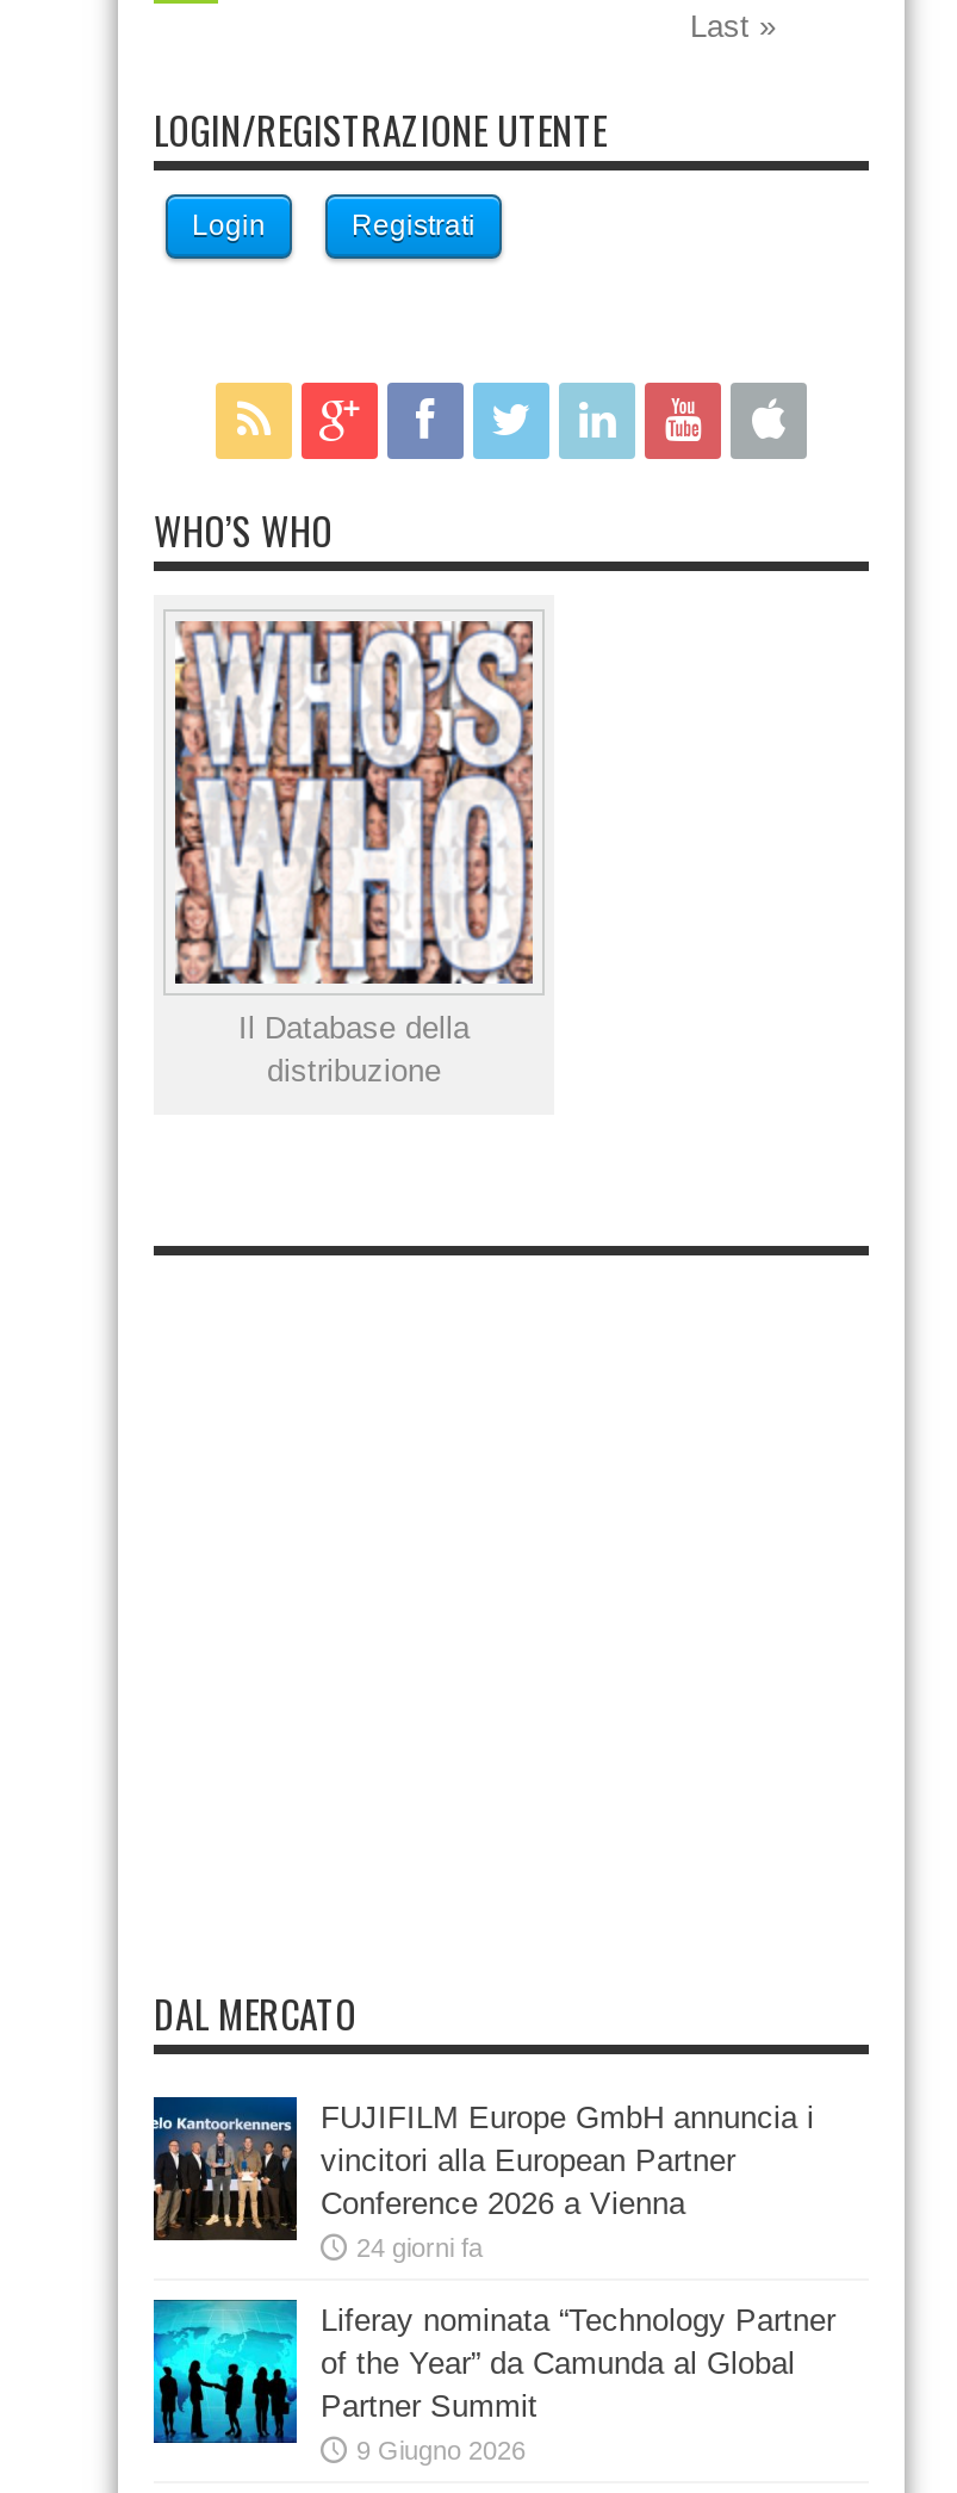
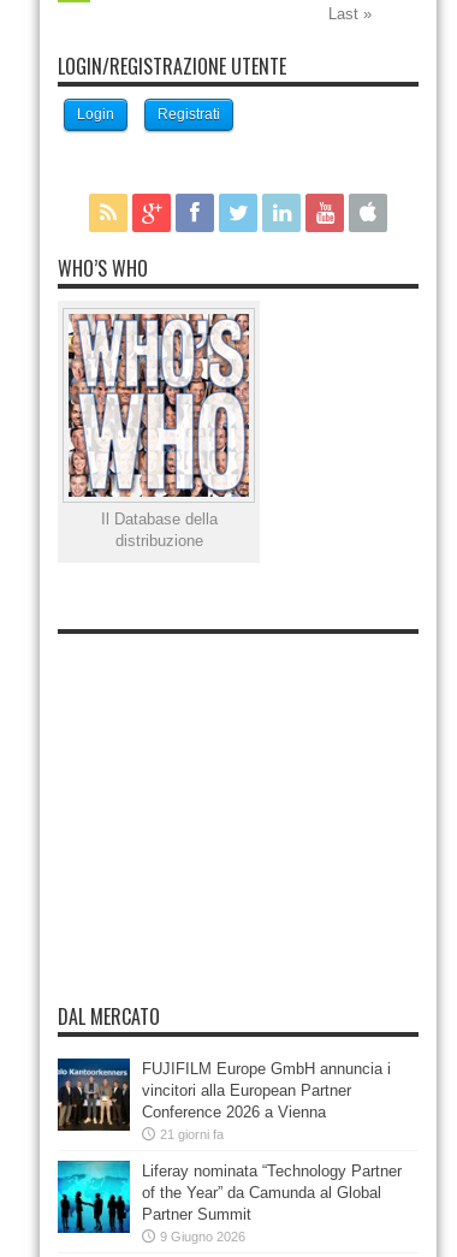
[356,2234,483,2263] 24 giorni fa -> [160,1127,224,1142] 21 giorni fa

